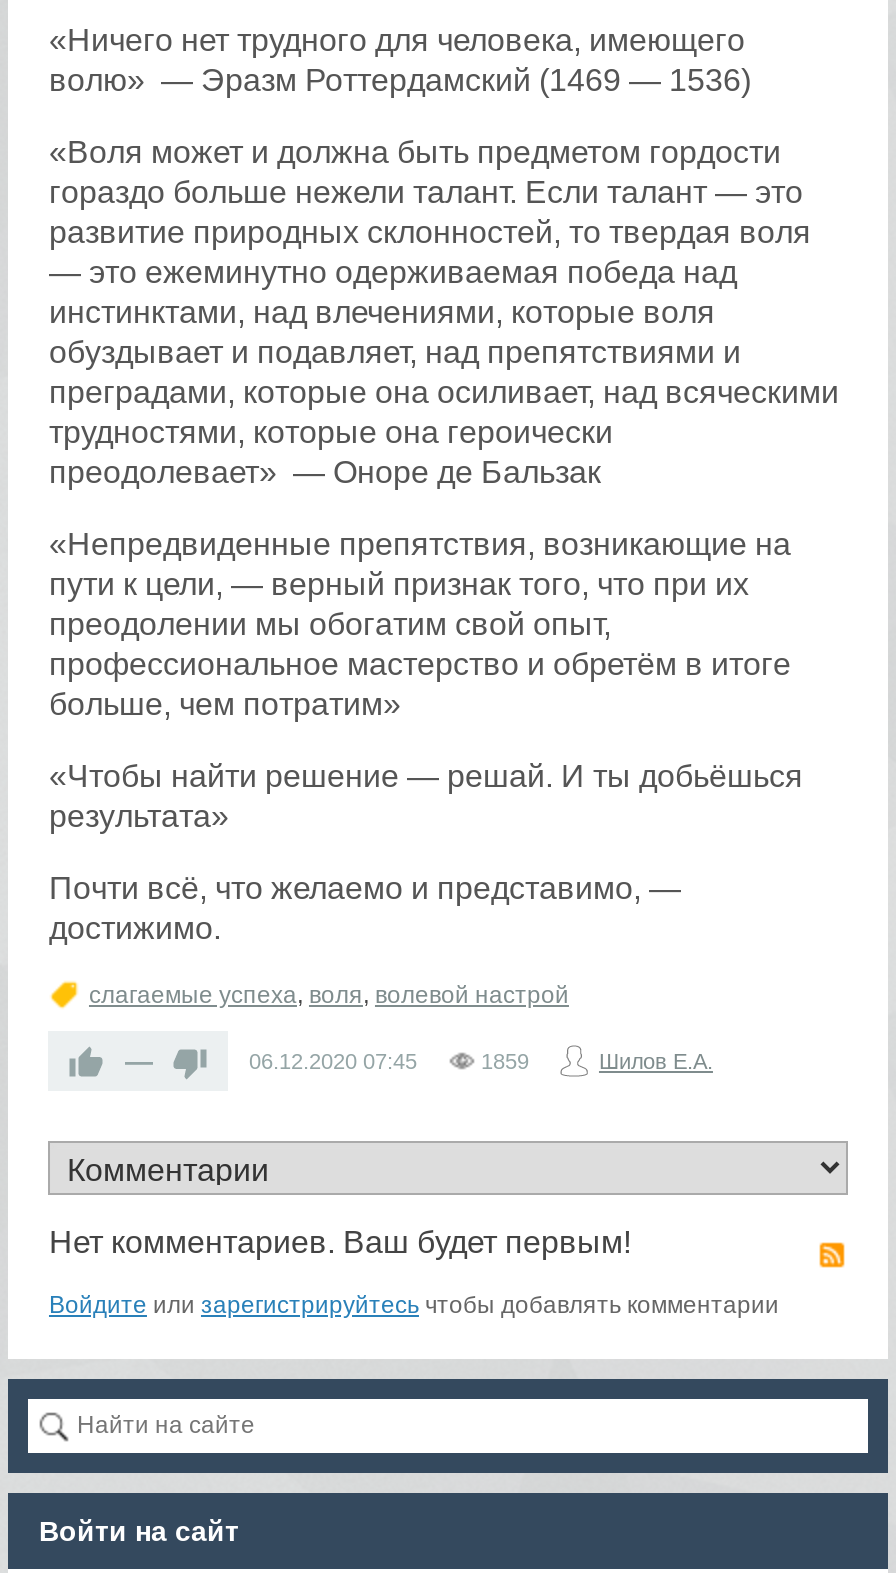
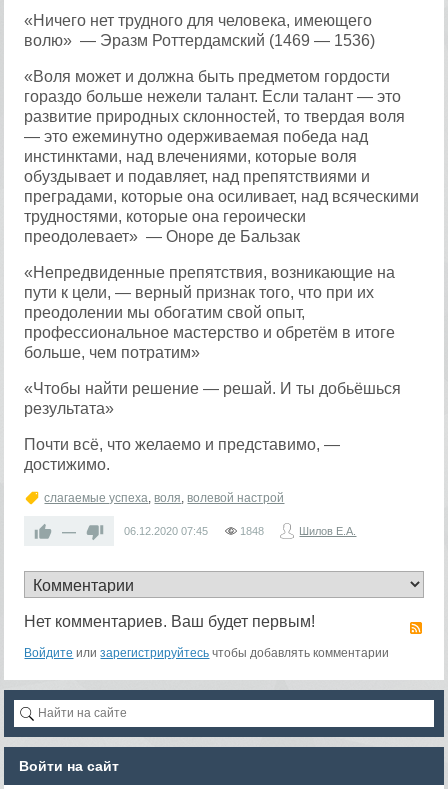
[481,1048,529,1072] 1859 -> [240,525,264,537] 1848

